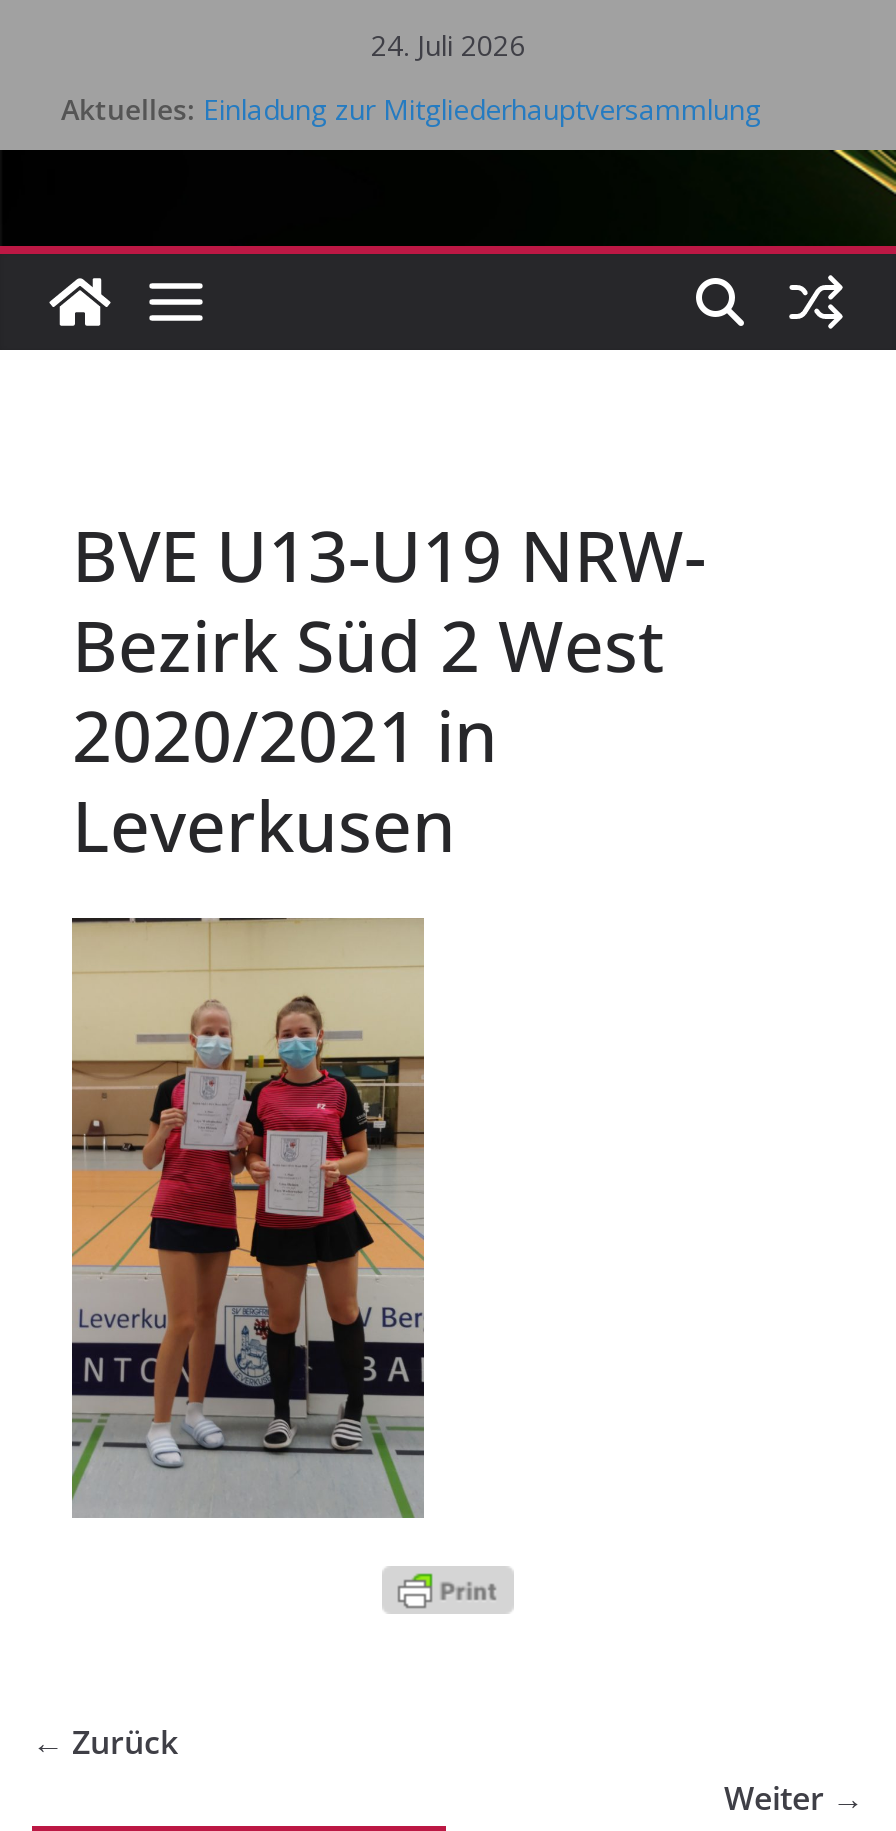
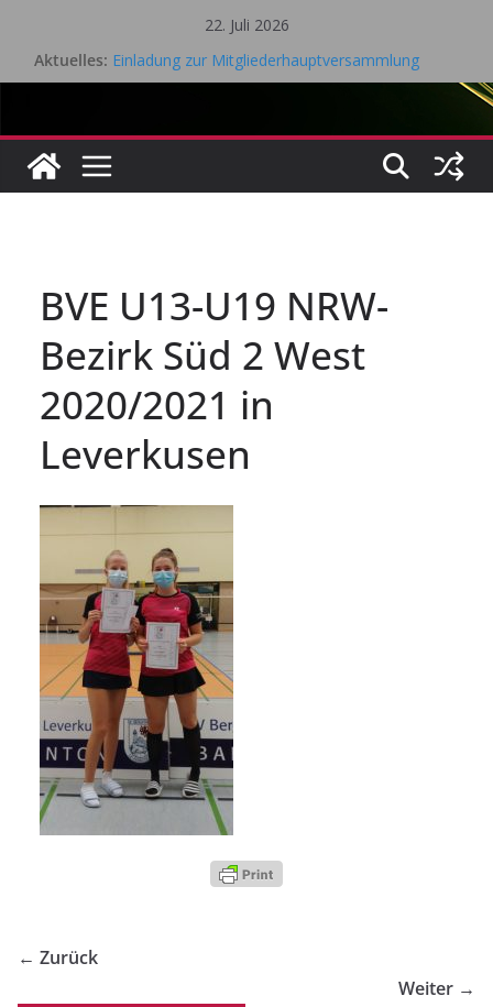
[371,26,525,64] 24. Juli 2026 -> [204,14,289,35] 22. Juli 2026

